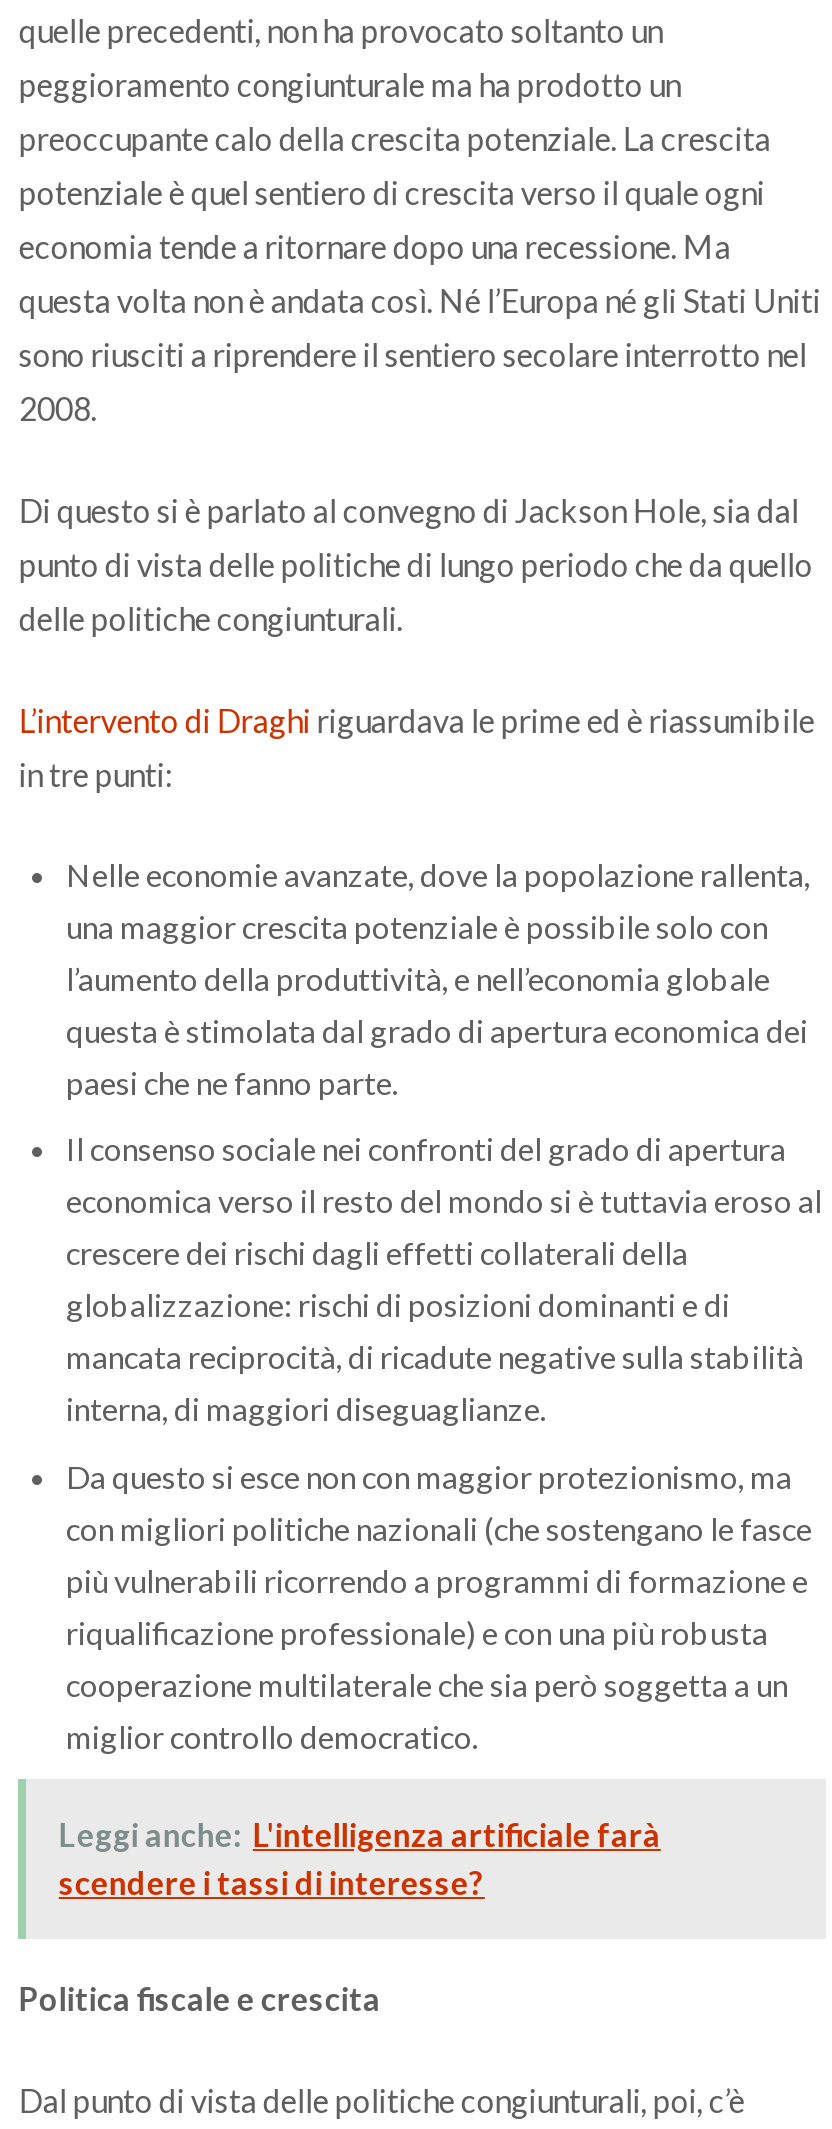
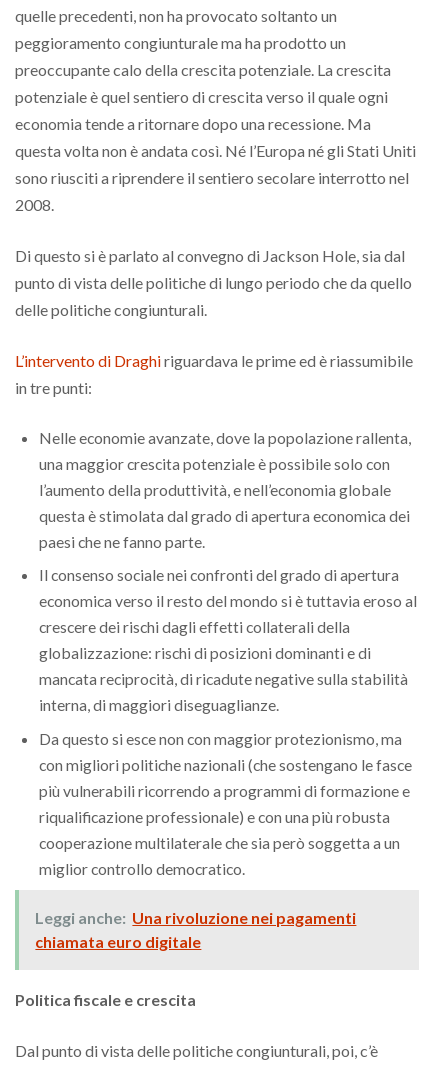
[59,1815,661,1901] Leggi anche: L'intelligenza artificiale farà | scendere i tassi di interesse? -> [35,908,356,951] Leggi anche: Una rivoluzione nei pagamenti | chiamata euro digitale

